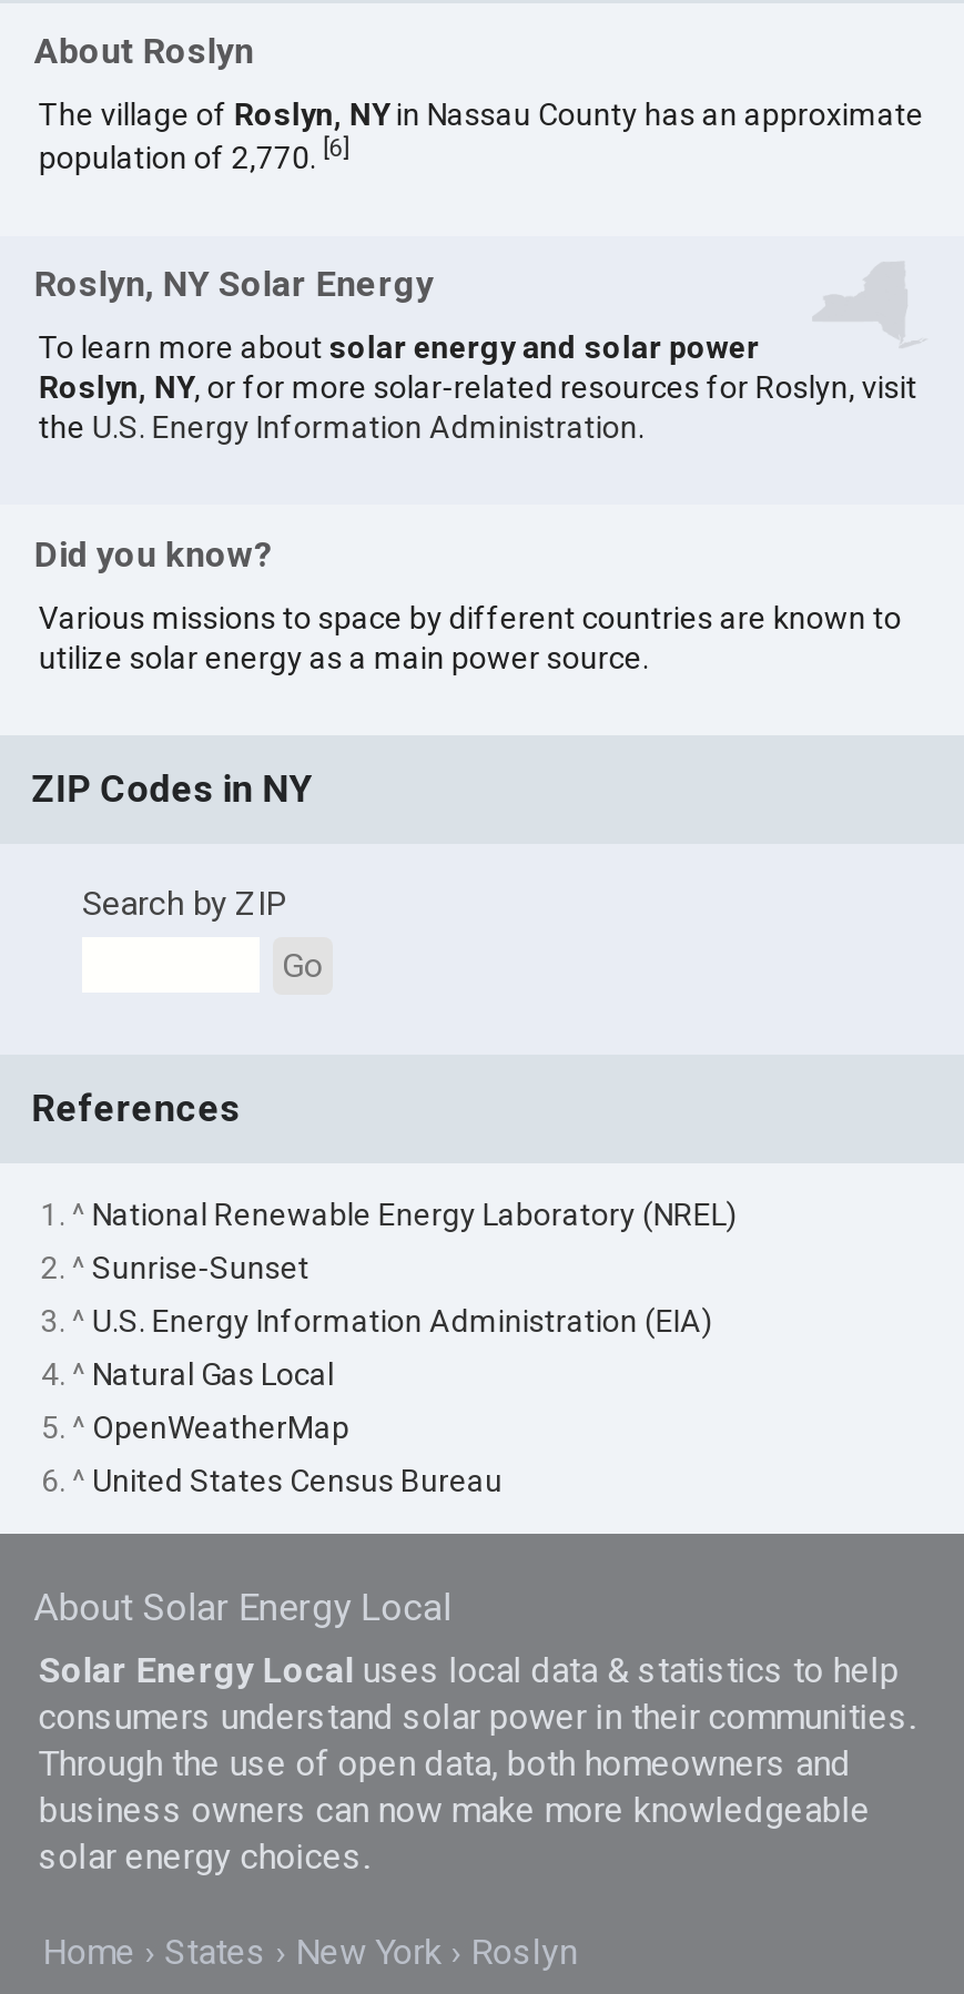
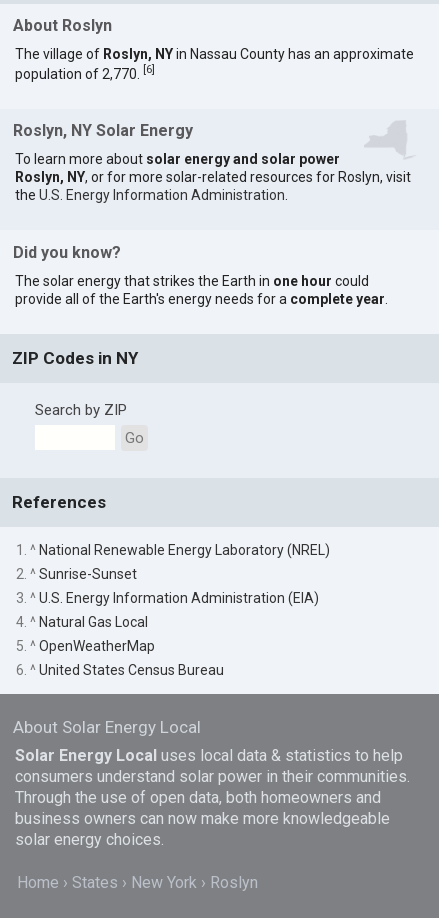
[39,599,902,674] Various missions to space by different countries are known to | utilize solar energy as a main power source. -> [15,273,388,307] The solar energy that strikes the Earth in one hour could | provide all of the Earth's energy needs for a complete year.

